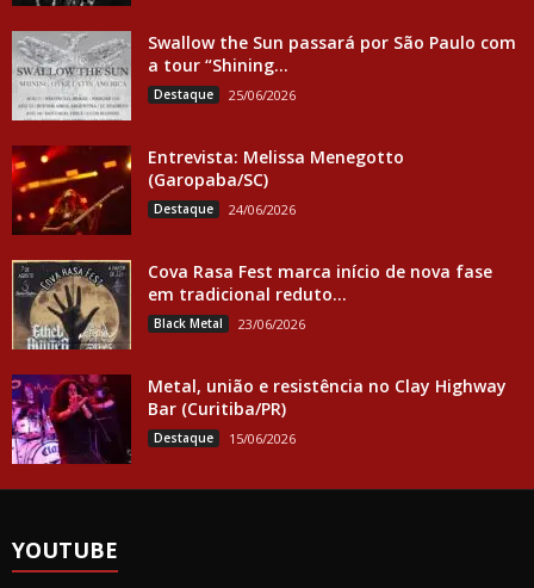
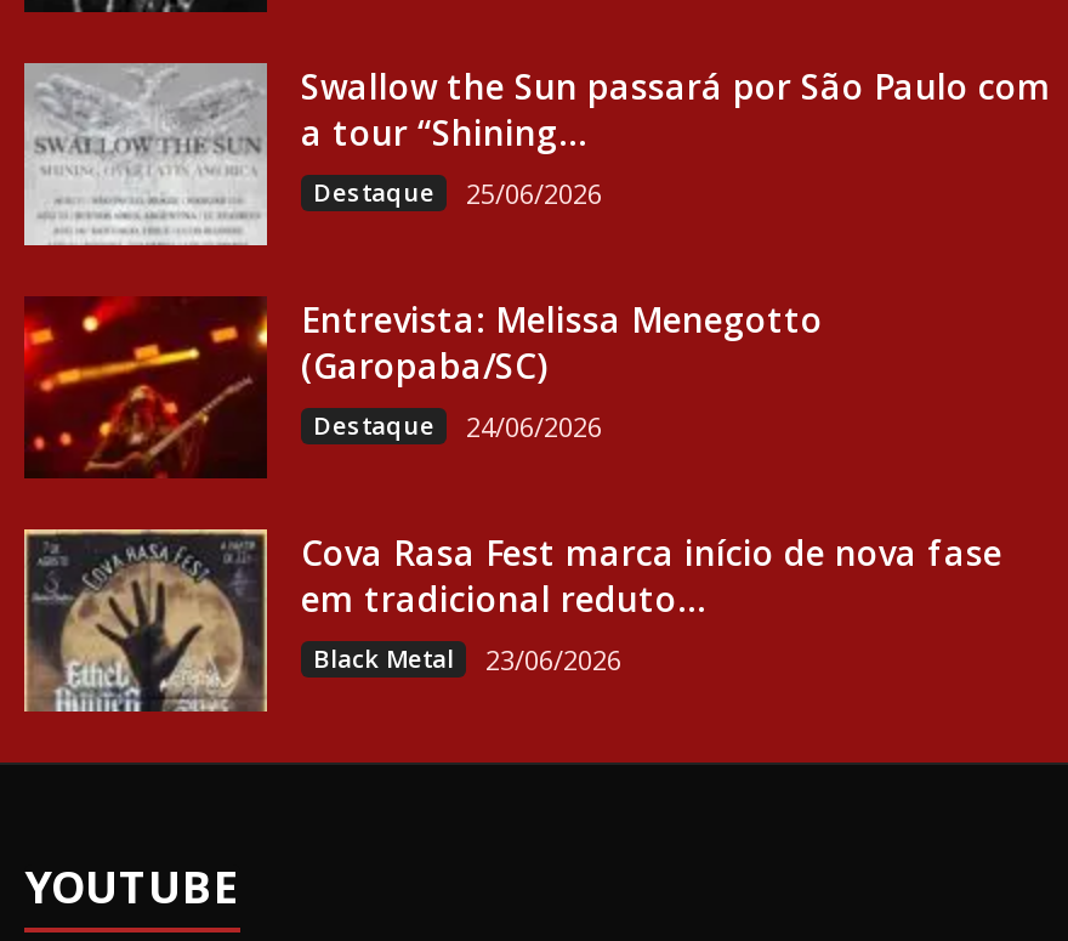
[11,374,507,465] [image] | Metal, união e resistência no Clay Highway | Bar (Curitiba/PR) | Destaque | 15/06/2026 -> none

